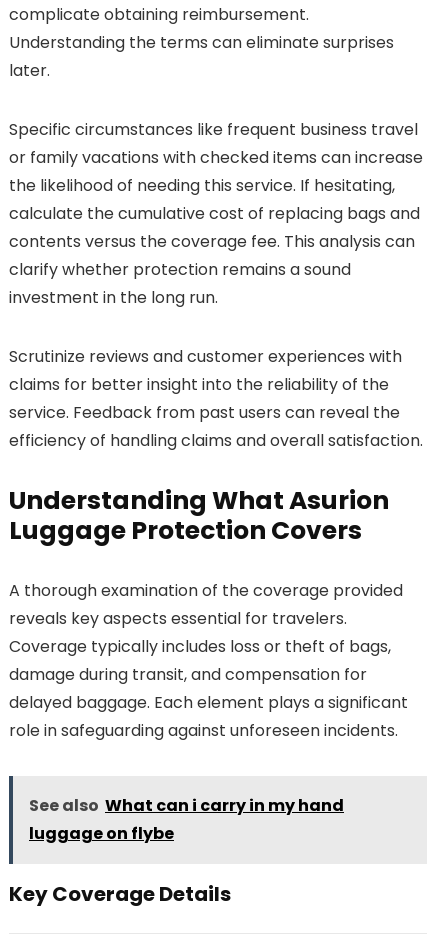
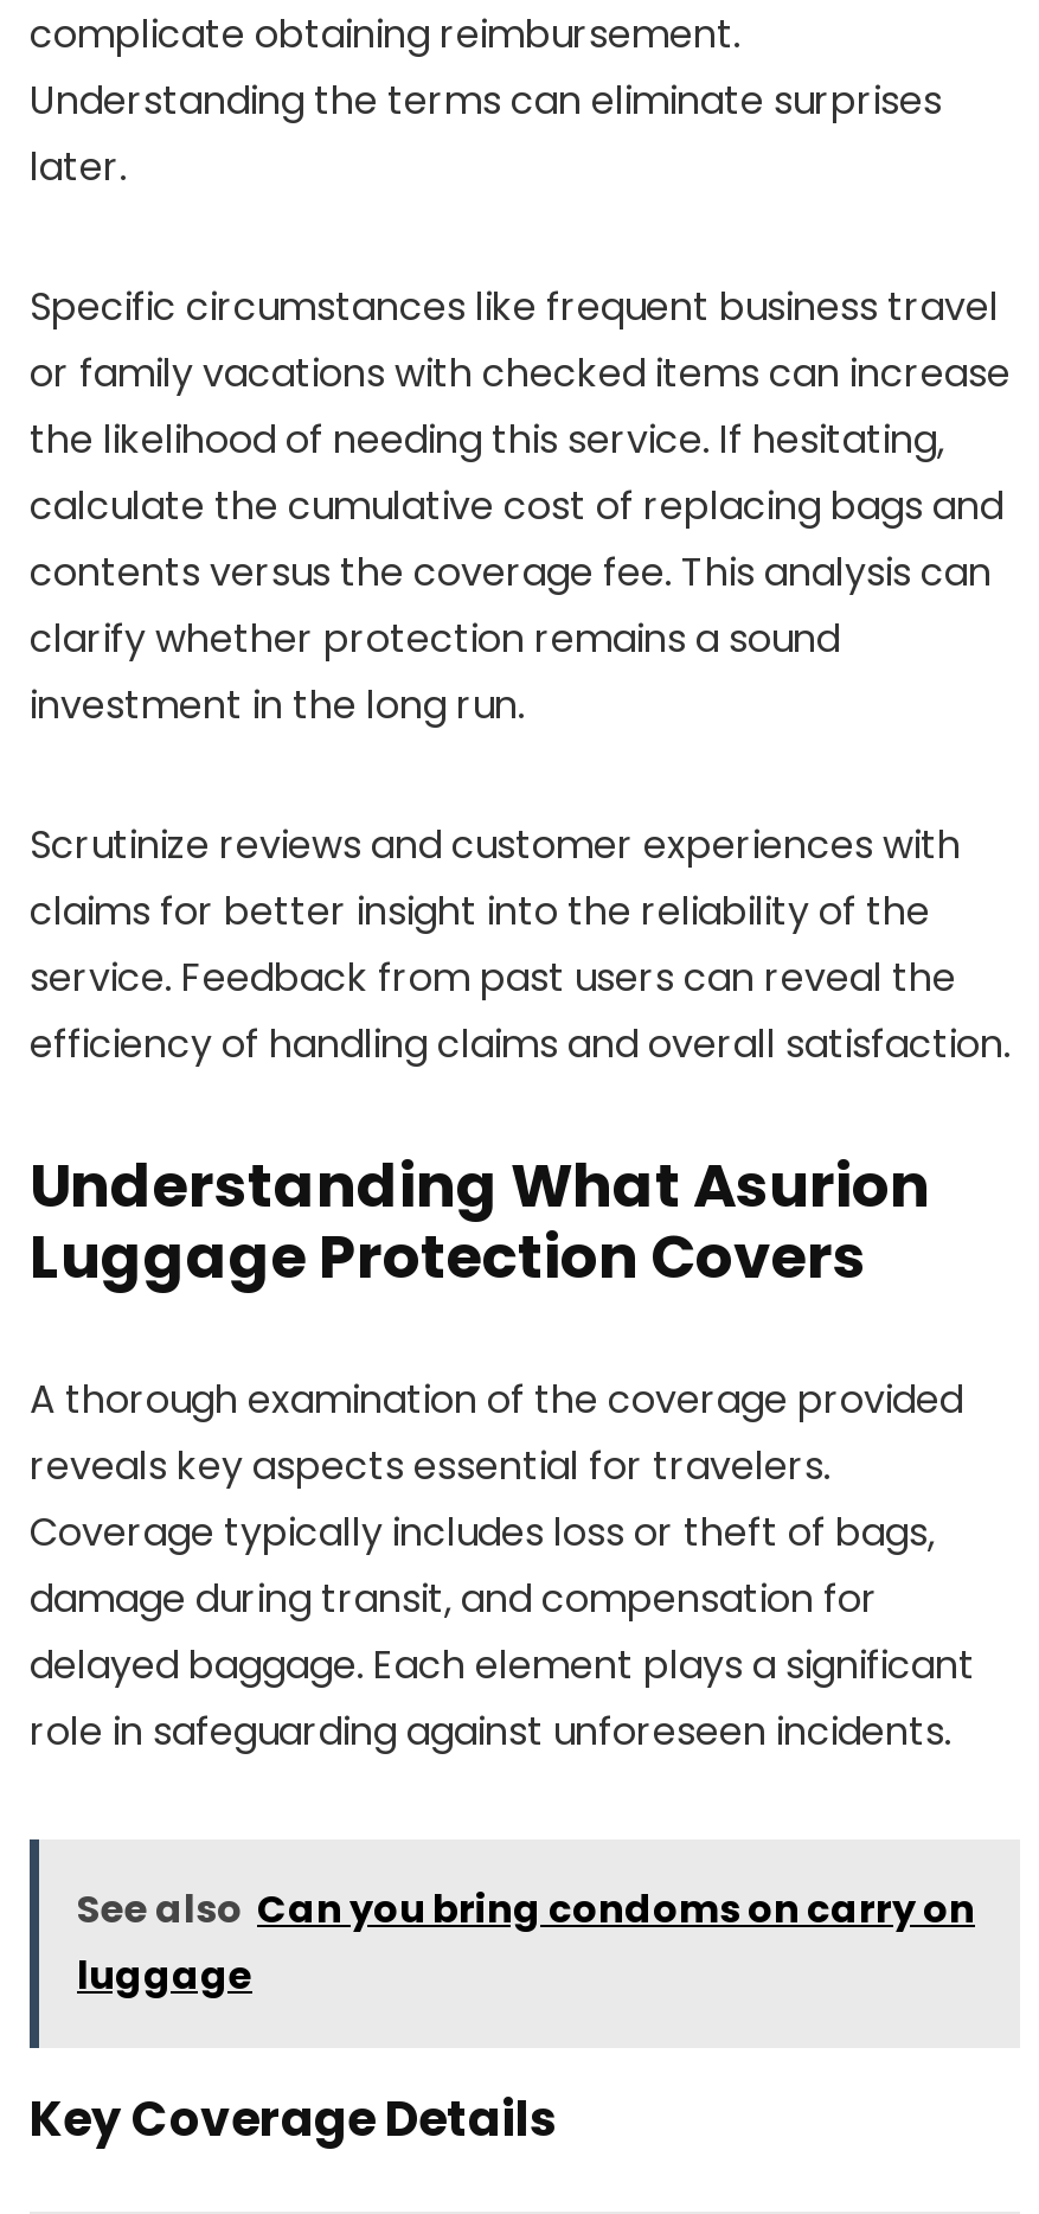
[29,794,344,845] See also What can i carry in my hand | luggage on flybe -> [77,1882,975,2003] See also Can you bring condoms on carry on | luggage

